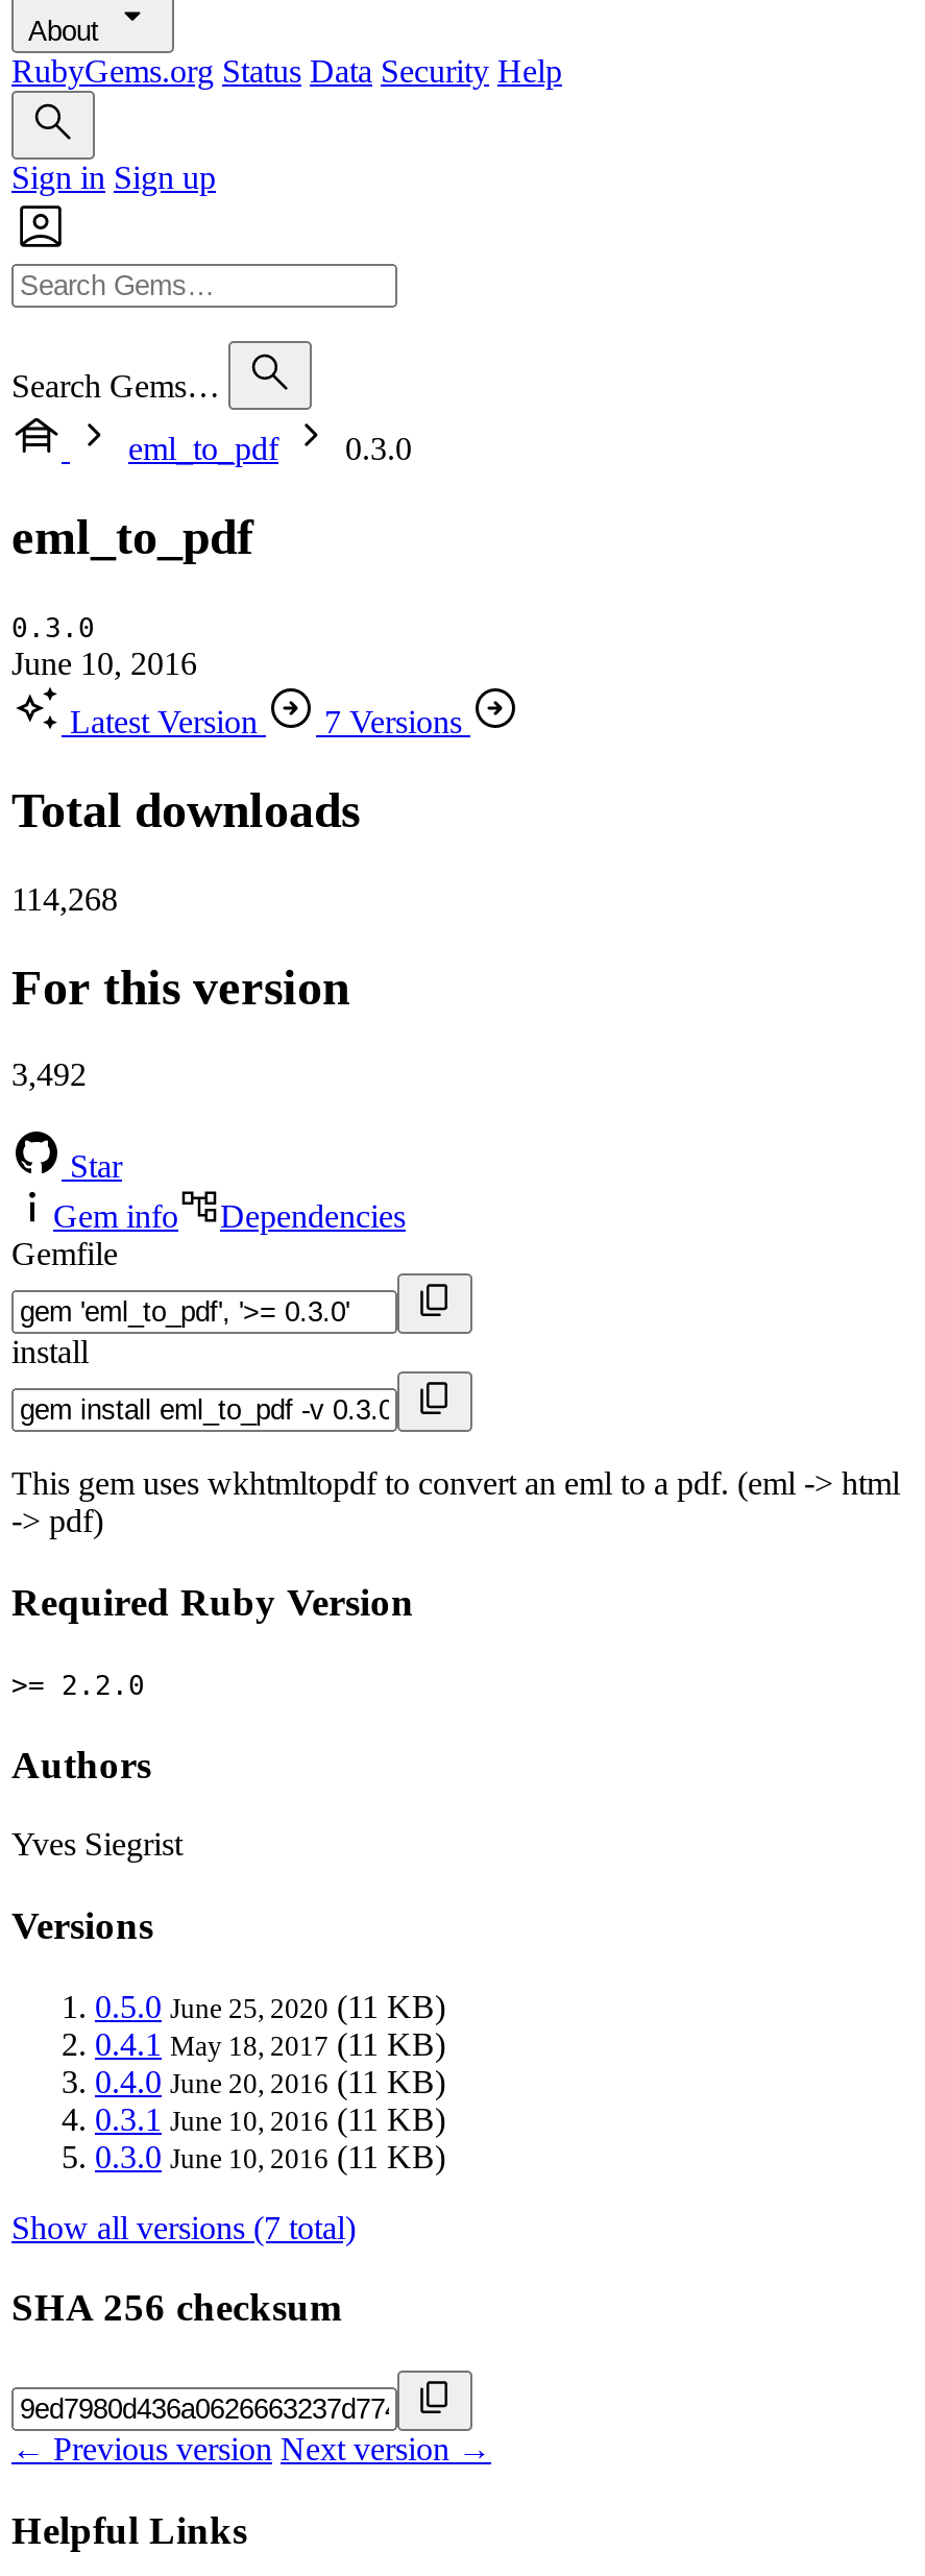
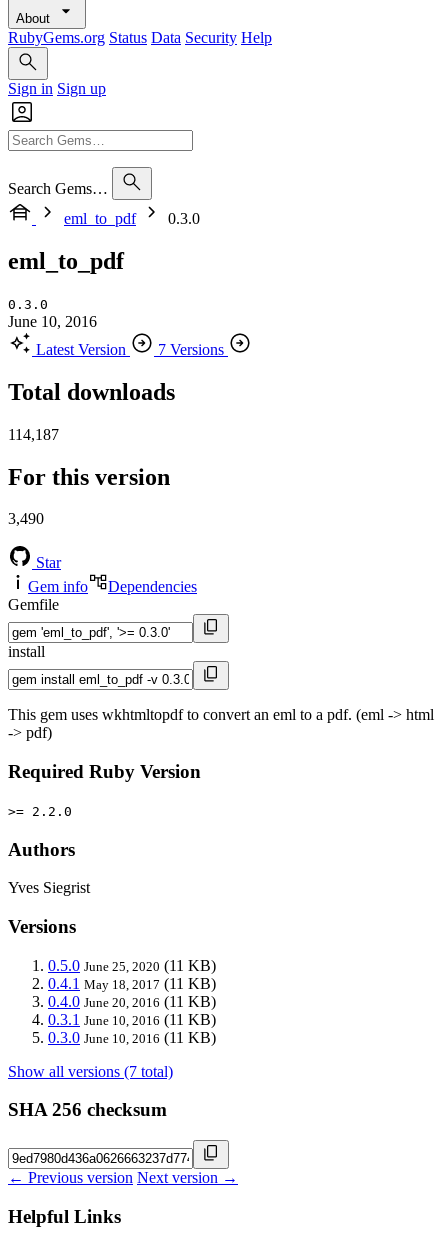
[11,880,118,916] 114,268 -> [8,426,59,443] 114,187
[11,1057,87,1093] 3,492 -> [8,510,44,527] 3,490

